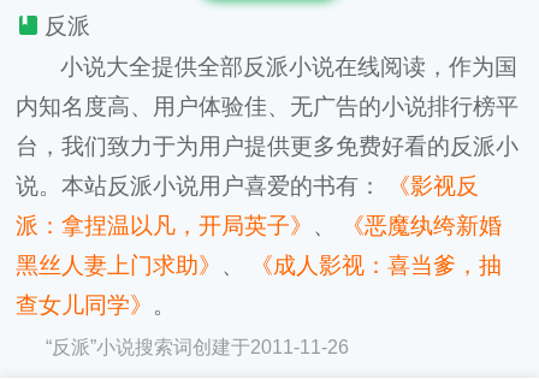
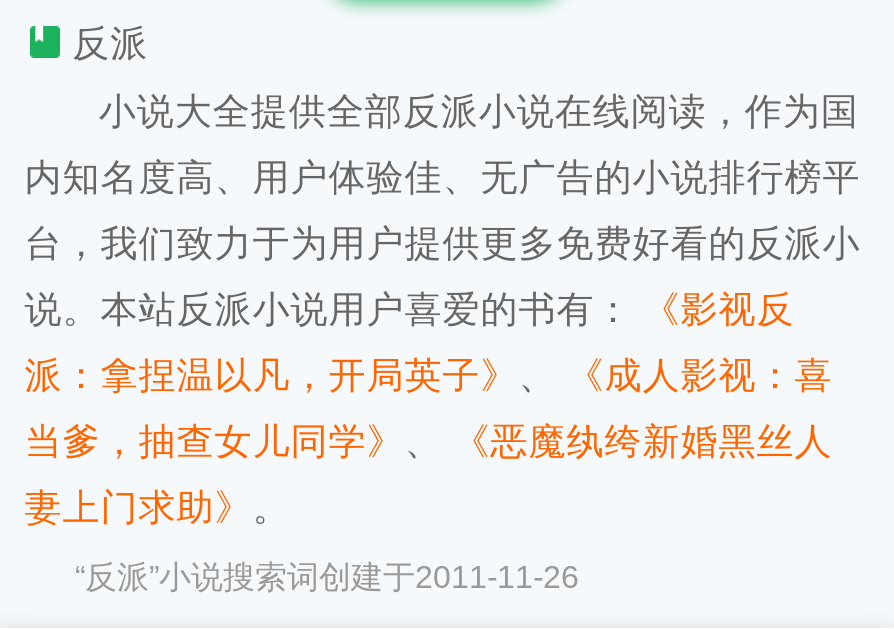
[16,213,502,239] 派：拿捏温以凡，开局英子》、《恶魔纨绔新婚 -> [25,355,833,397] 派：拿捏温以凡，开局英子》、《成人影视：喜
[16,253,502,278] 黑丝人妻上门求助》、《成人影视：喜当爹，抽 -> [25,421,833,463] 当爹，抽查女儿同学》、《恶魔纨绔新婚黑丝人
[16,293,176,318] 查女儿同学》。 -> [25,487,291,529] 妻上门求助》。

